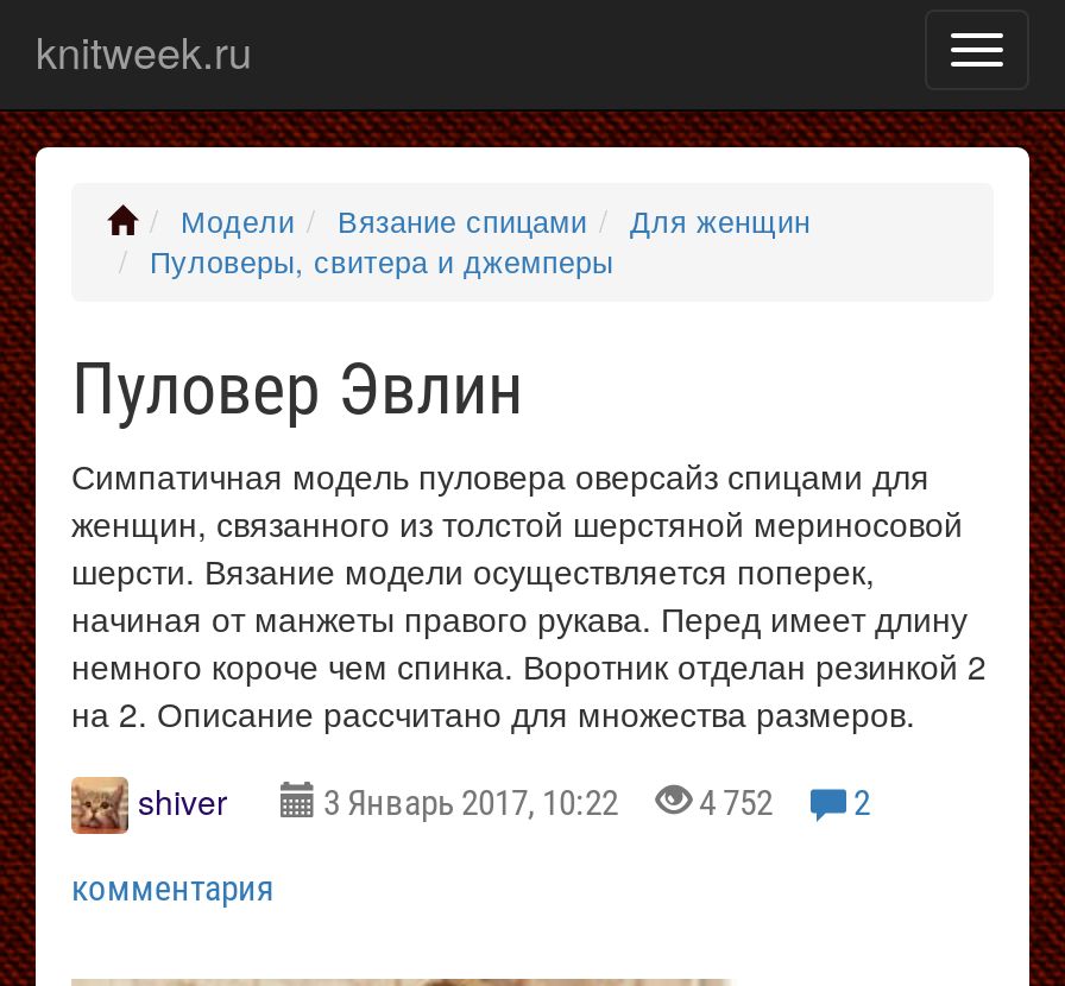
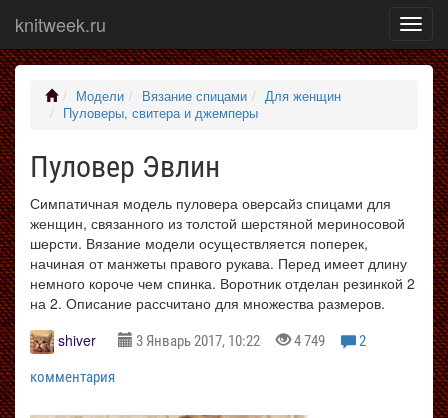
[323,782,870,824] 3 Январь 2017, 10:22 4 752 2 -> [136,332,366,350] 3 Январь 2017, 10:22 4 749 2

